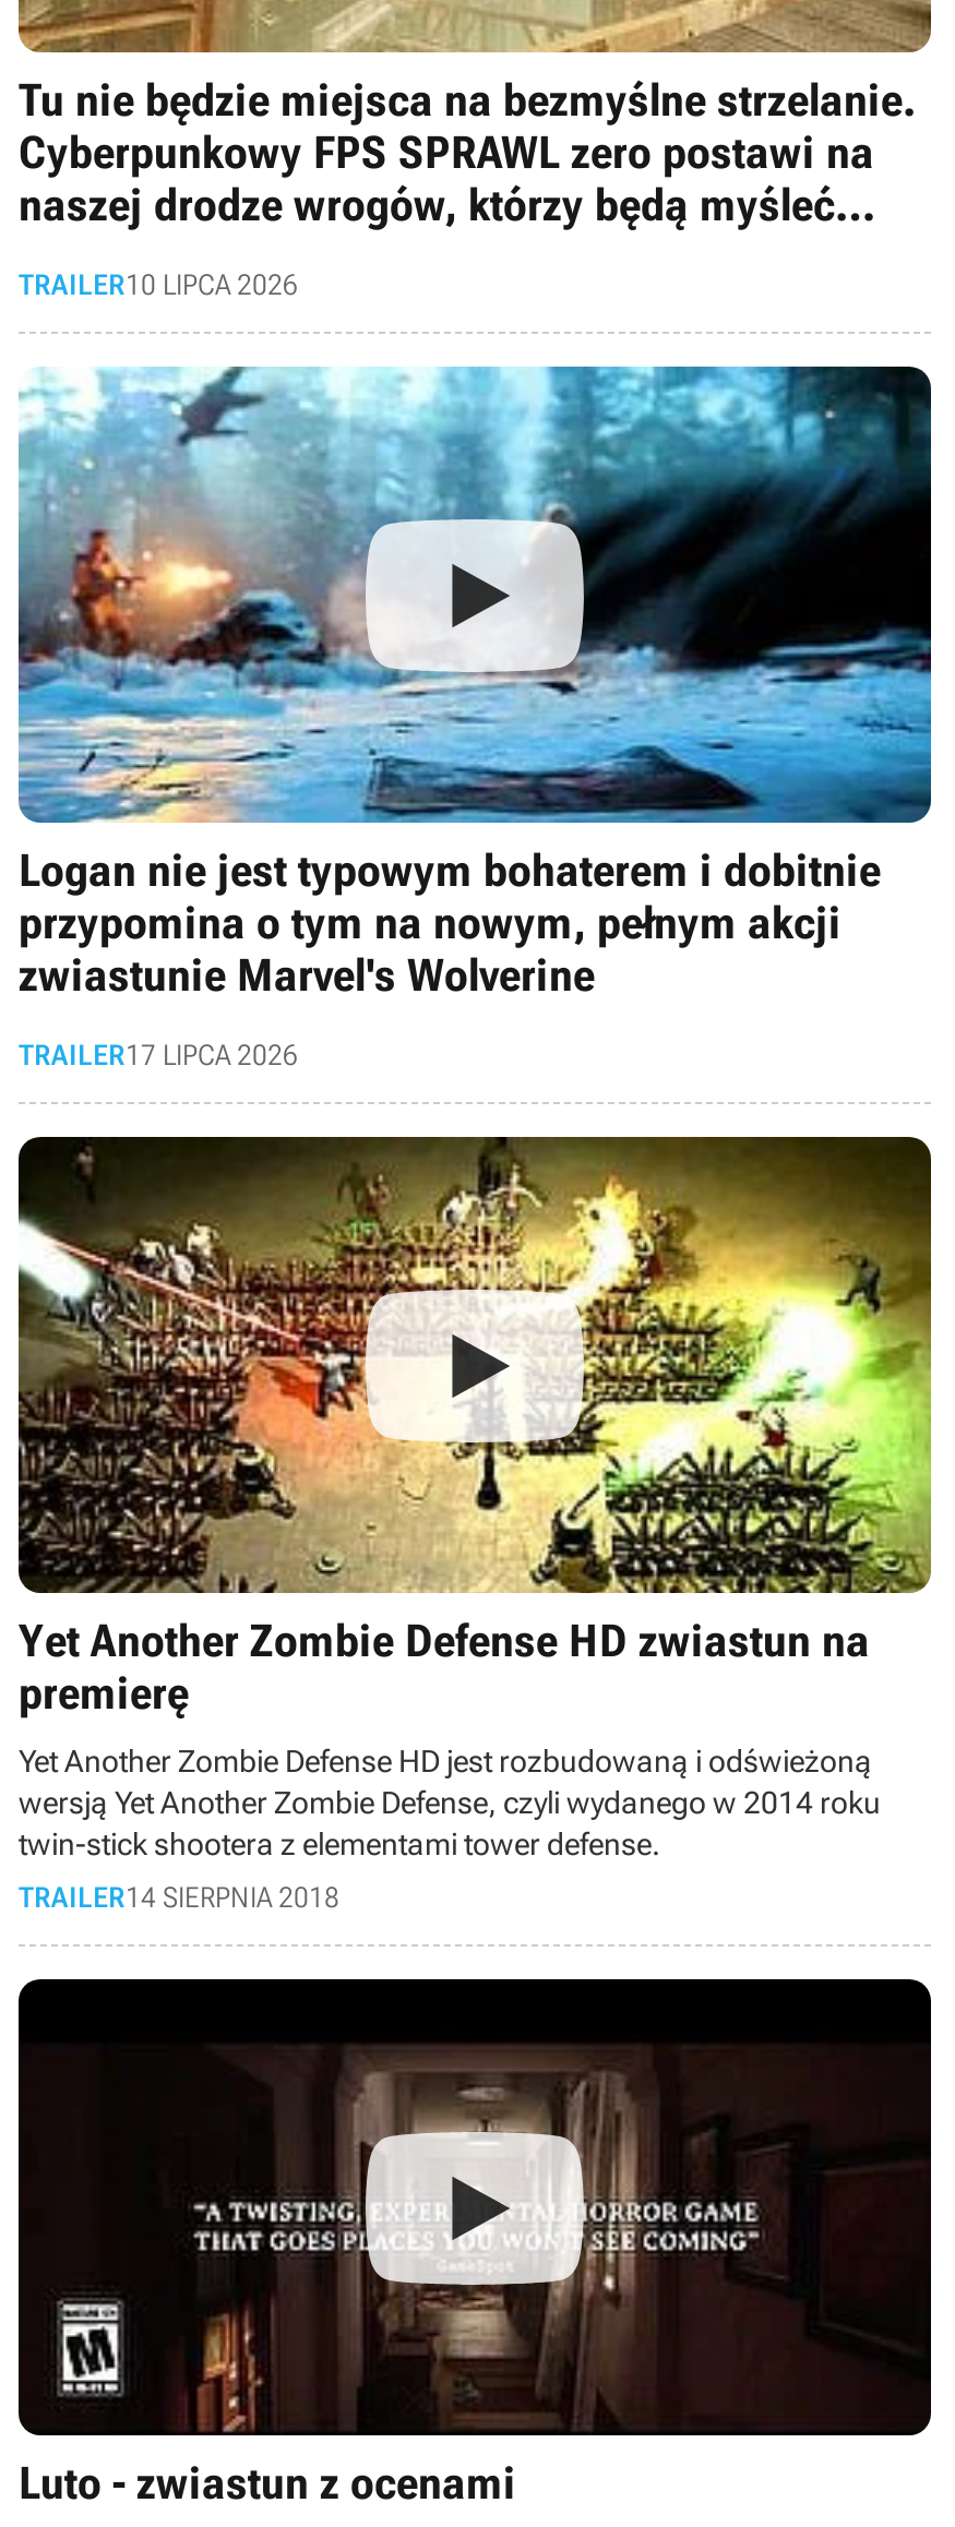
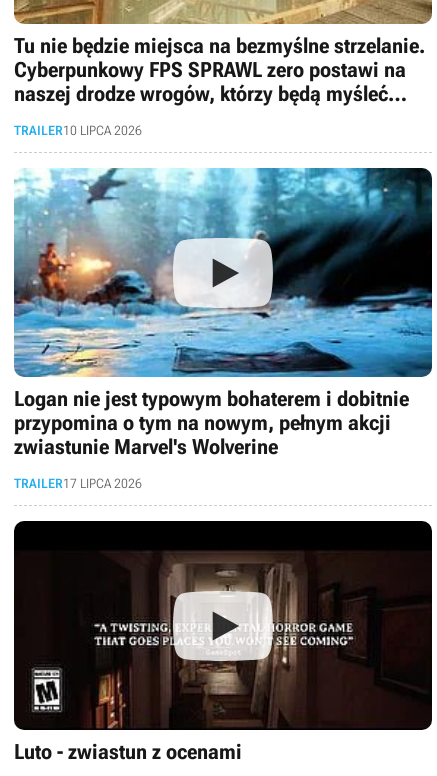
[16,1137,933,1914] [image] | Yet Another Zombie Defense HD zwiastun na | premierę | Yet Another Zombie Defense HD jest rozbudowaną i odświeżoną | wersją Yet Another Zombie Defense, czyli wydanego w 2014 roku | twin-stick shootera z elementami tower defense. | TRAILER14 SIERPNIA 2018 -> none

